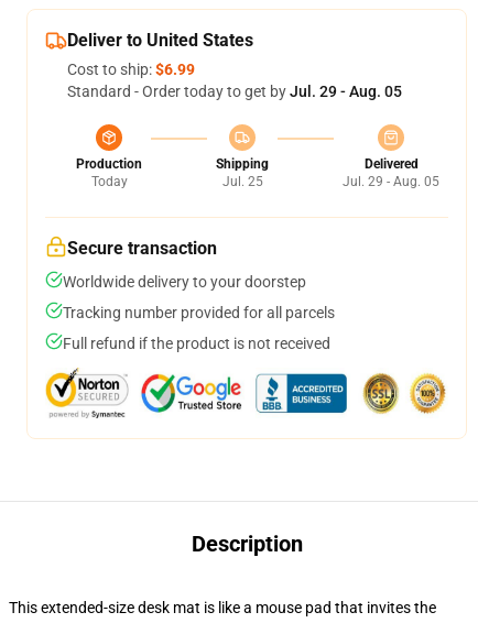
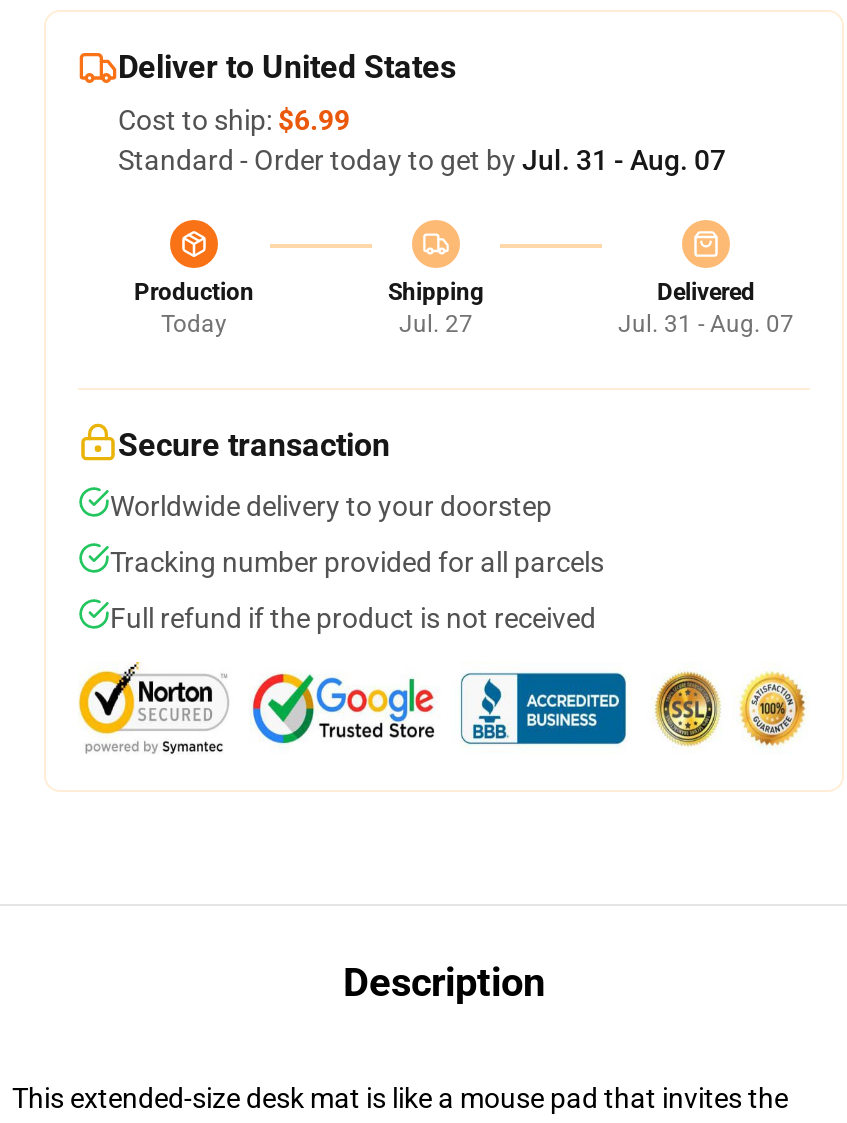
[67,83,402,100] Standard - Order today to get by Jul. 29 - Aug. 05 -> [118,144,726,176] Standard - Order today to get by Jul. 31 - Aug. 07
[222,174,263,189] Jul. 25 -> [399,310,473,338] Jul. 27
[343,174,439,189] Jul. 29 - Aug. 05 -> [618,310,794,338] Jul. 31 - Aug. 07

